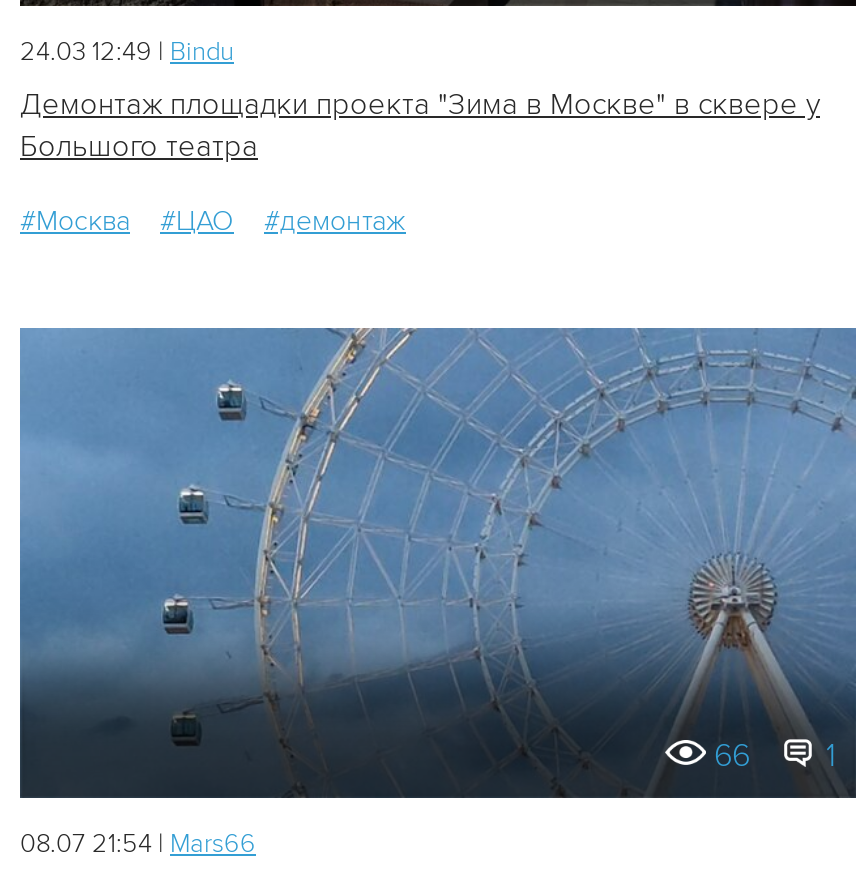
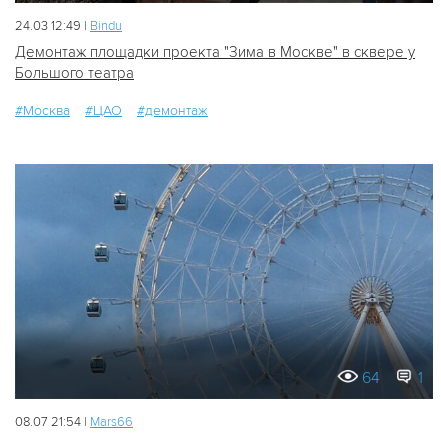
[714,736,836,776] 66 1 -> [362,368,423,388] 64 1

